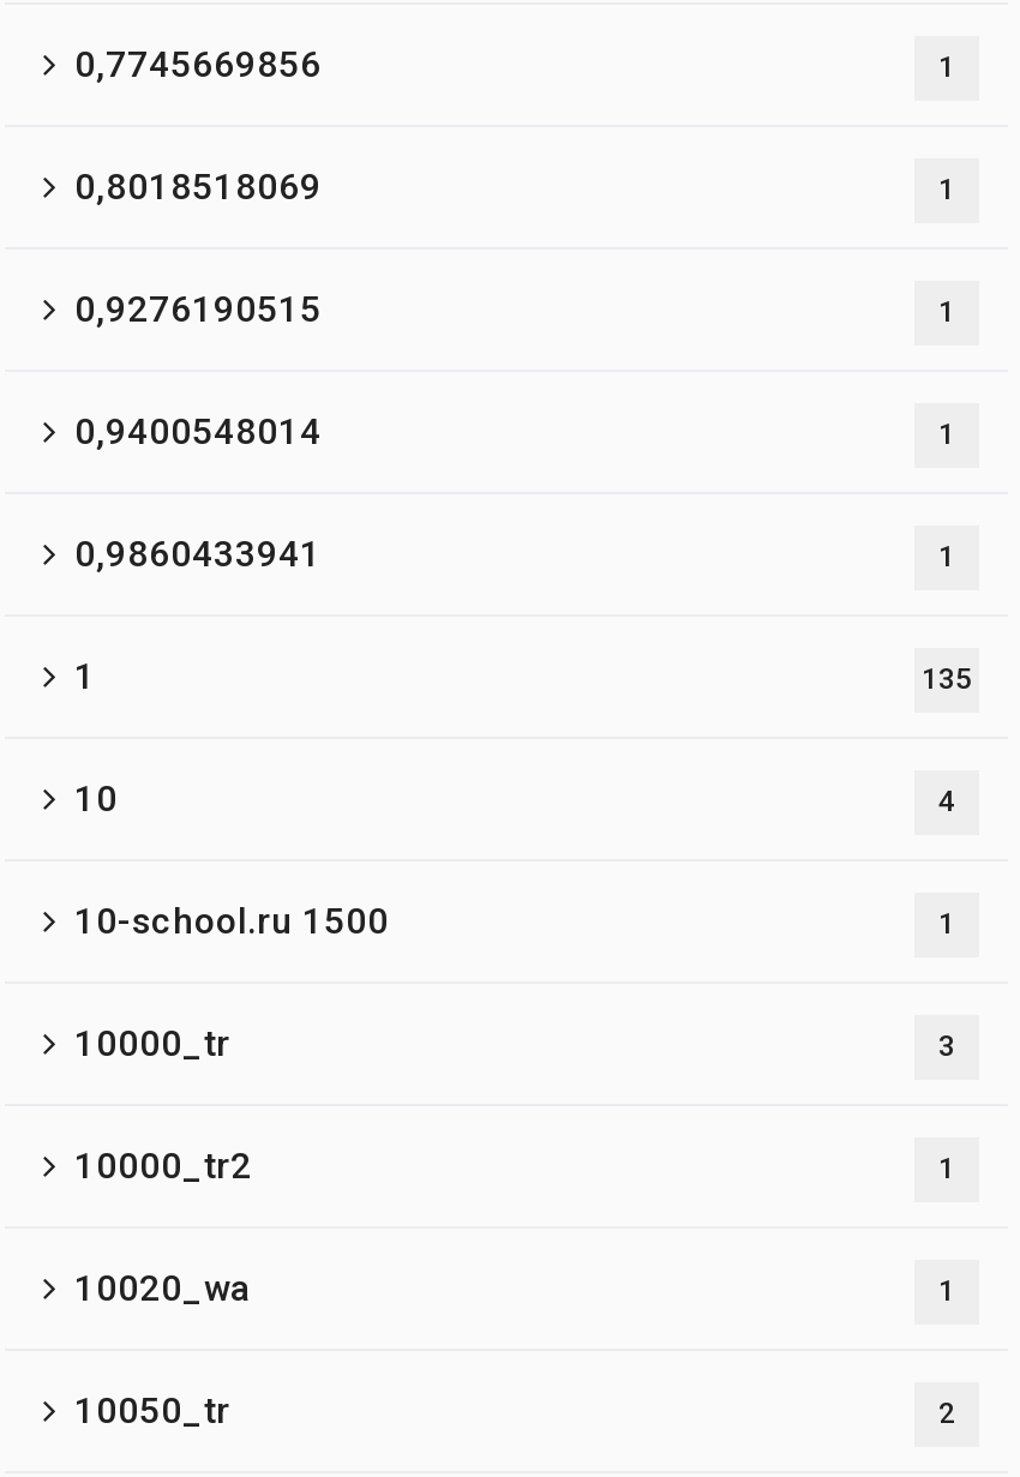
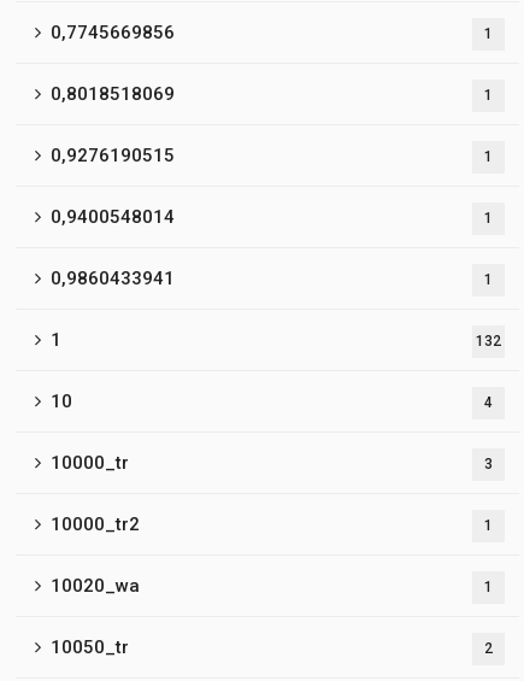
[922,662,972,696] 135 -> [476,333,501,350] 132
[74,900,955,943] 10-school.ru 1500 | 1 -> none

